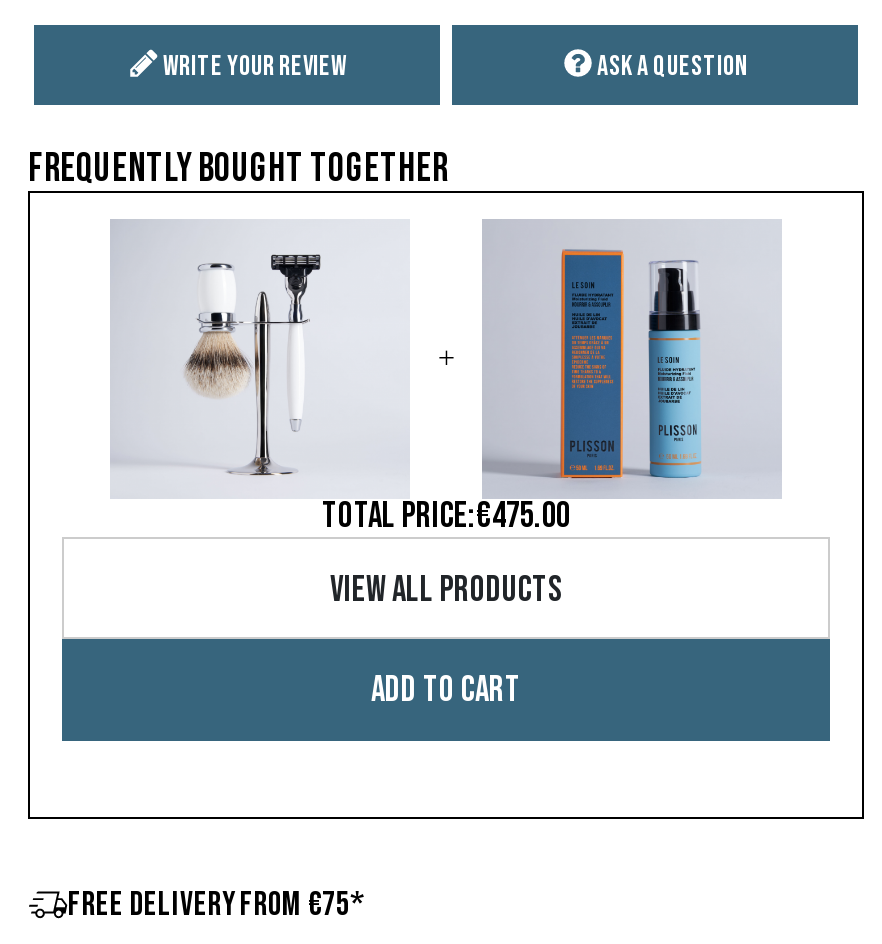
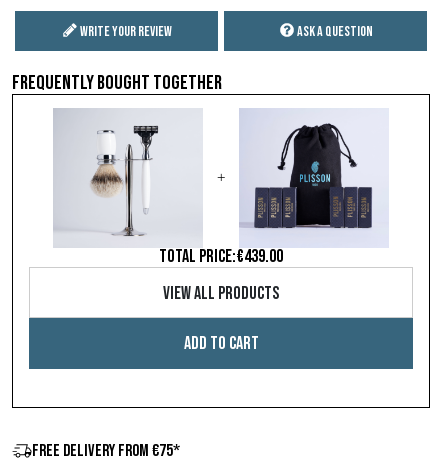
[322,221,780,537] [image] | TOTAL PRICE:€475.00 -> [159,118,373,267] [image] | TOTAL PRICE:€439.00

